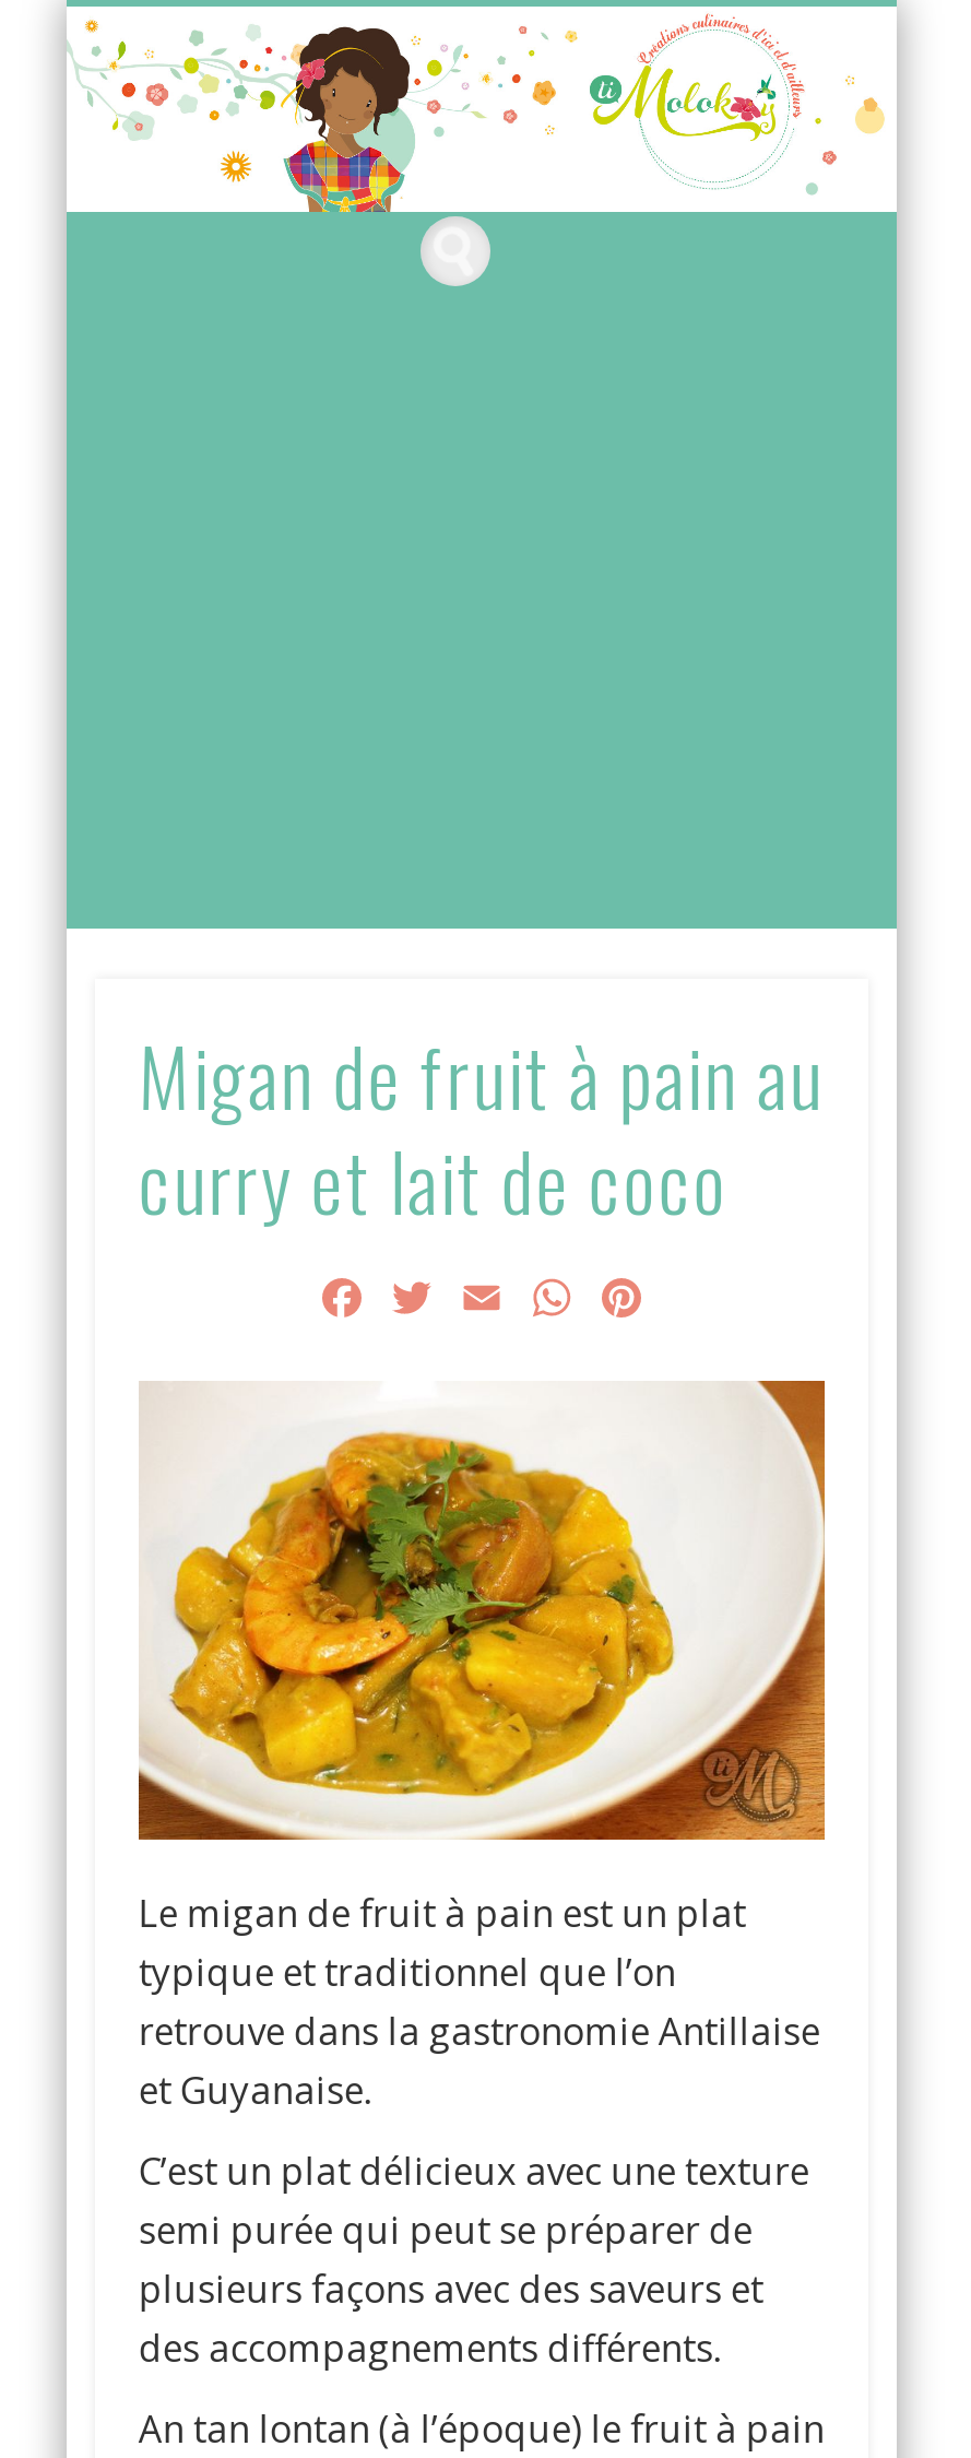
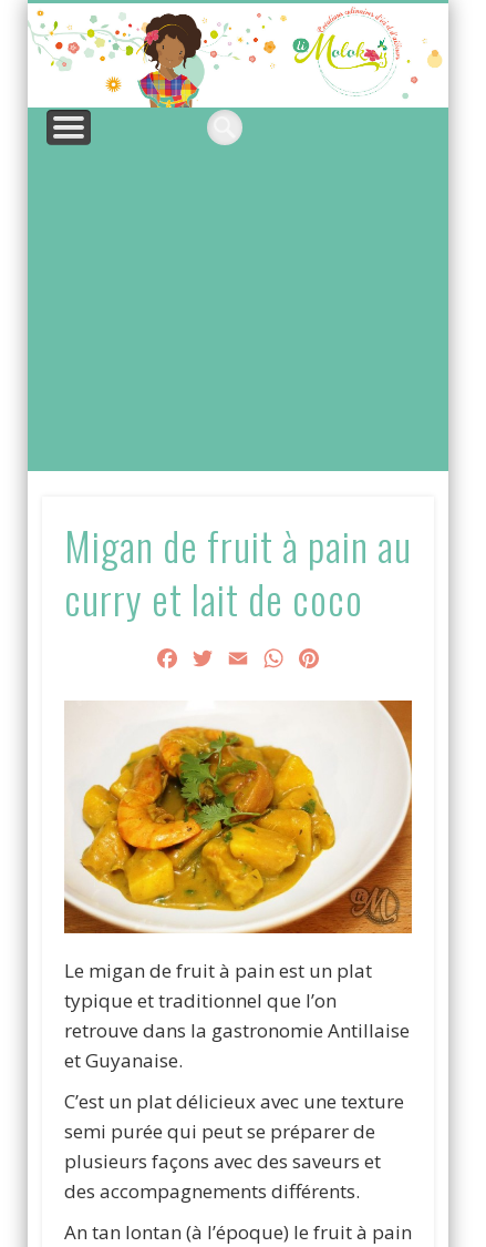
none -> [45,109,92,146] [image]

